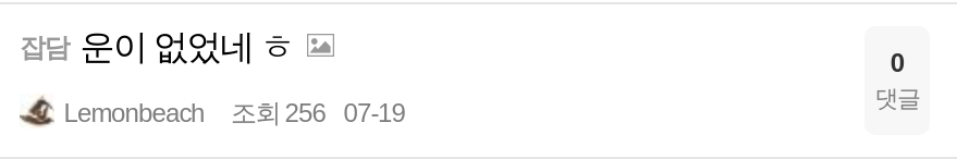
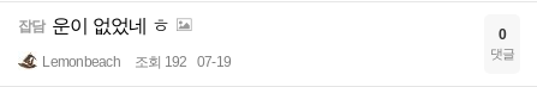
[64,99,405,130] Lemonbeach 조회 256 07-19 -> [42,54,231,71] Lemonbeach 조회 192 07-19

